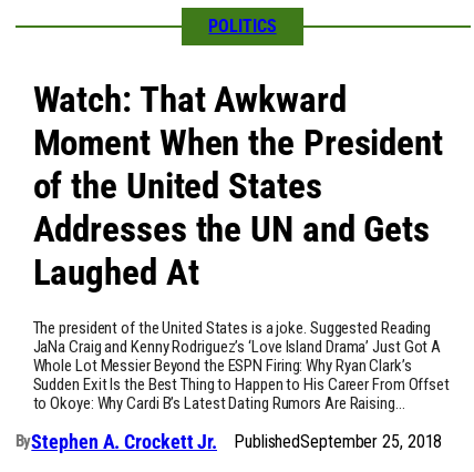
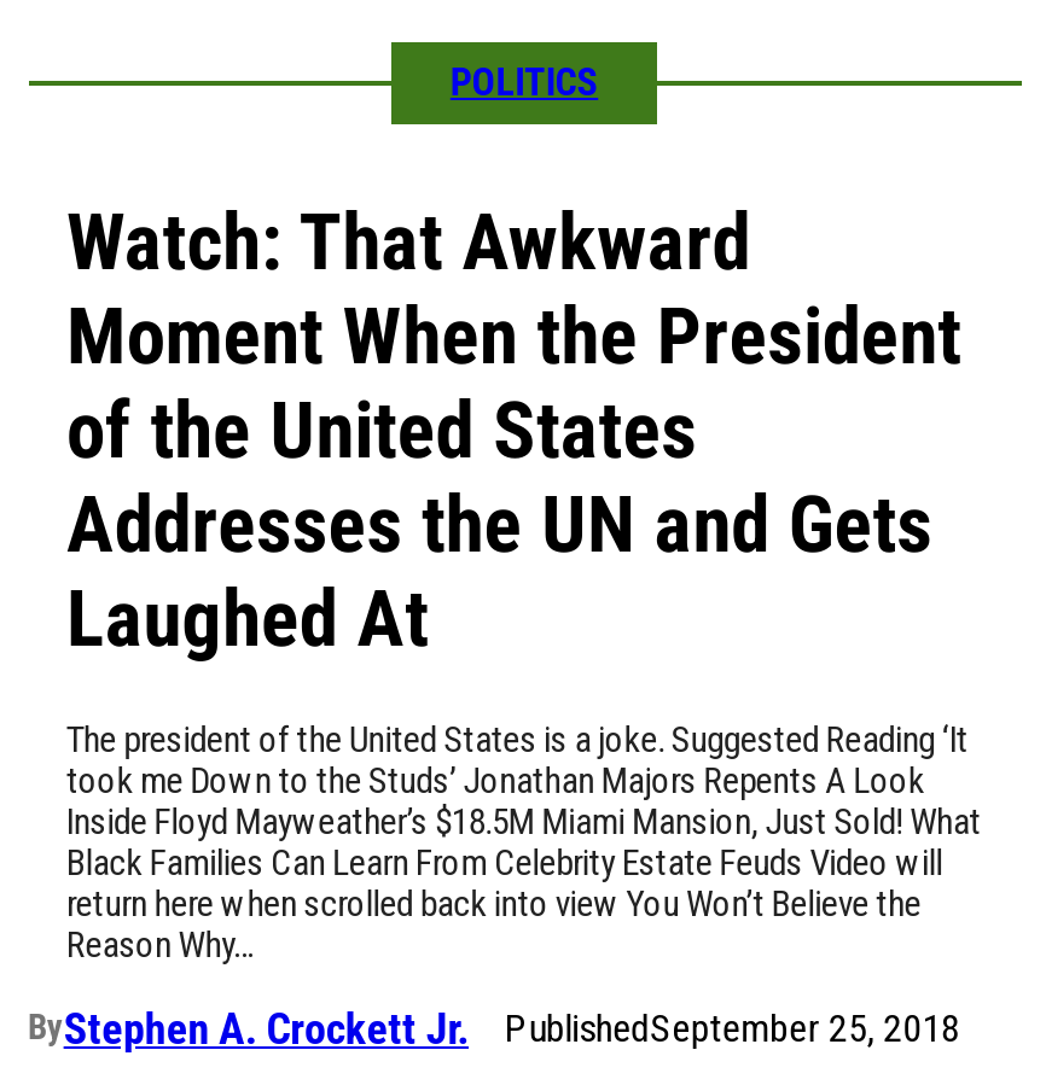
[33,318,450,413] The president of the United States is a joke. Suggested Reading | JaNa Craig and Kenny Rodriguez’s ‘Love Island Drama’ Just Got A | Whole Lot Messier Beyond the ESPN Firing: Why Ryan Clark’s | Sudden Exit Is the Best Thing to Happen to His Career From Offset | to Okoye: Why Cardi B’s Latest Dating Rumors Are Raising… -> [66,718,981,967] The president of the United States is a joke. Suggested Reading ‘It | took me Down to the Studs’ Jonathan Majors Repents A Look | Inside Floyd Mayweather’s $18.5M Miami Mansion, Just Sold! What | Black Families Can Learn From Celebrity Estate Feuds Video will | return here when scrolled back into view You Won’t Believe the | Reason Why…

